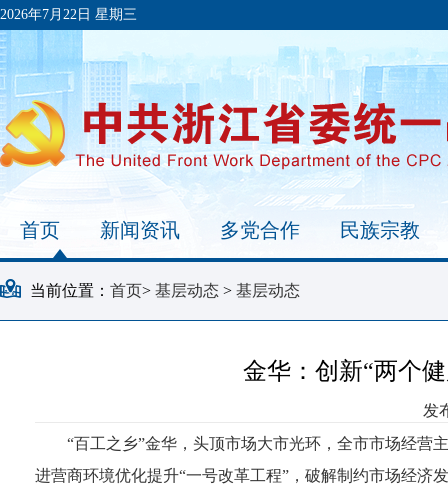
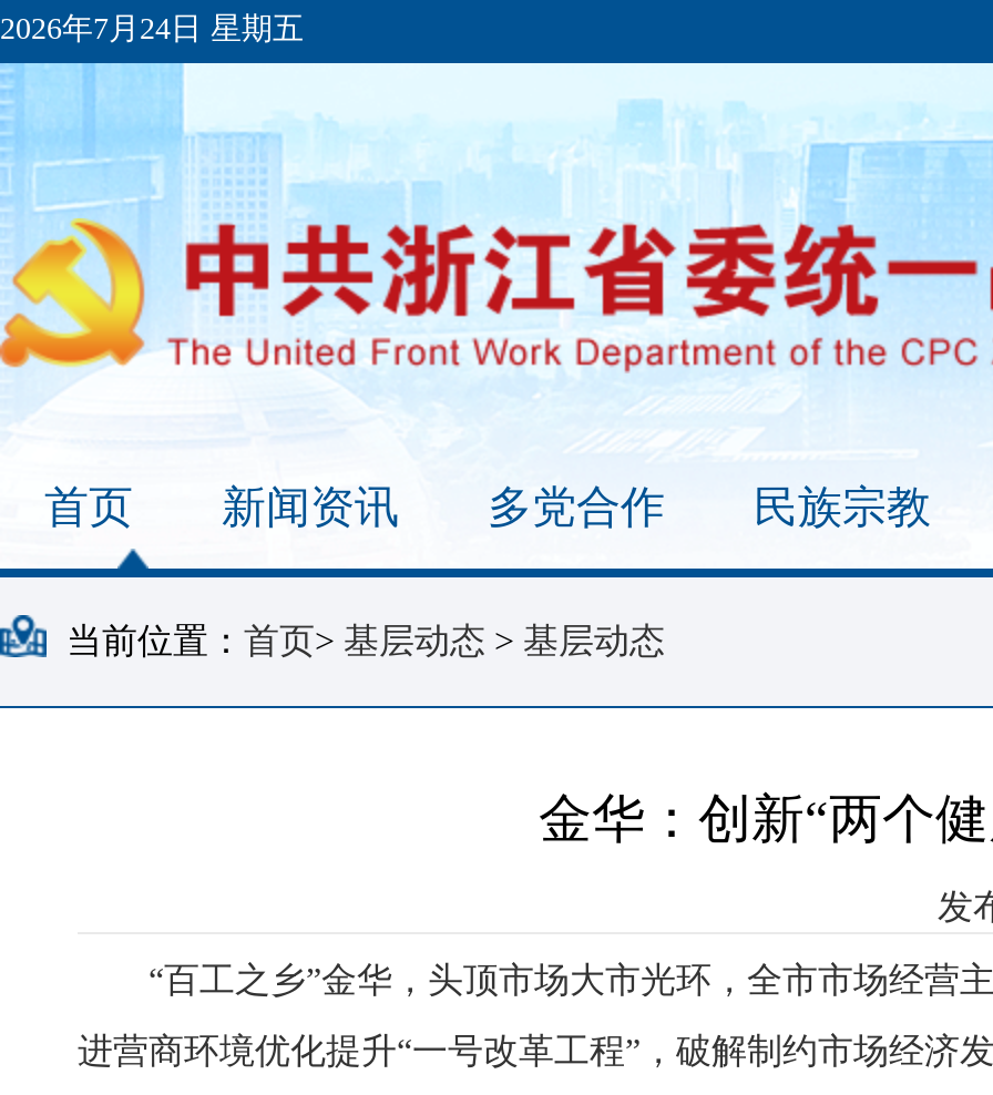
[0,7,137,22] 2026年7月22日 星期三 -> [0,12,304,45] 2026年7月24日 星期五

